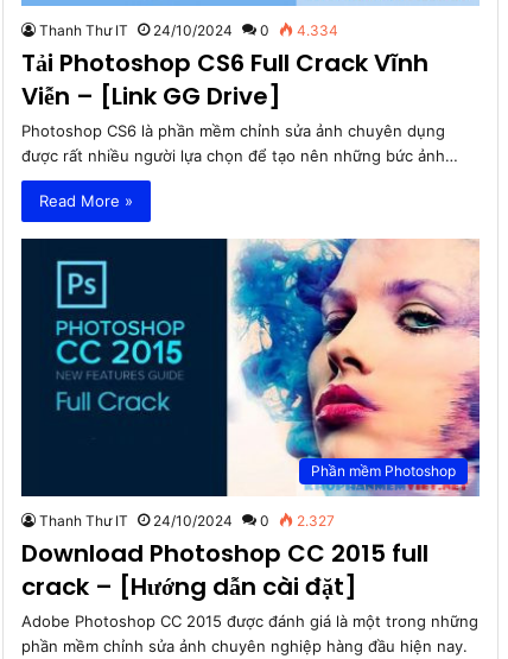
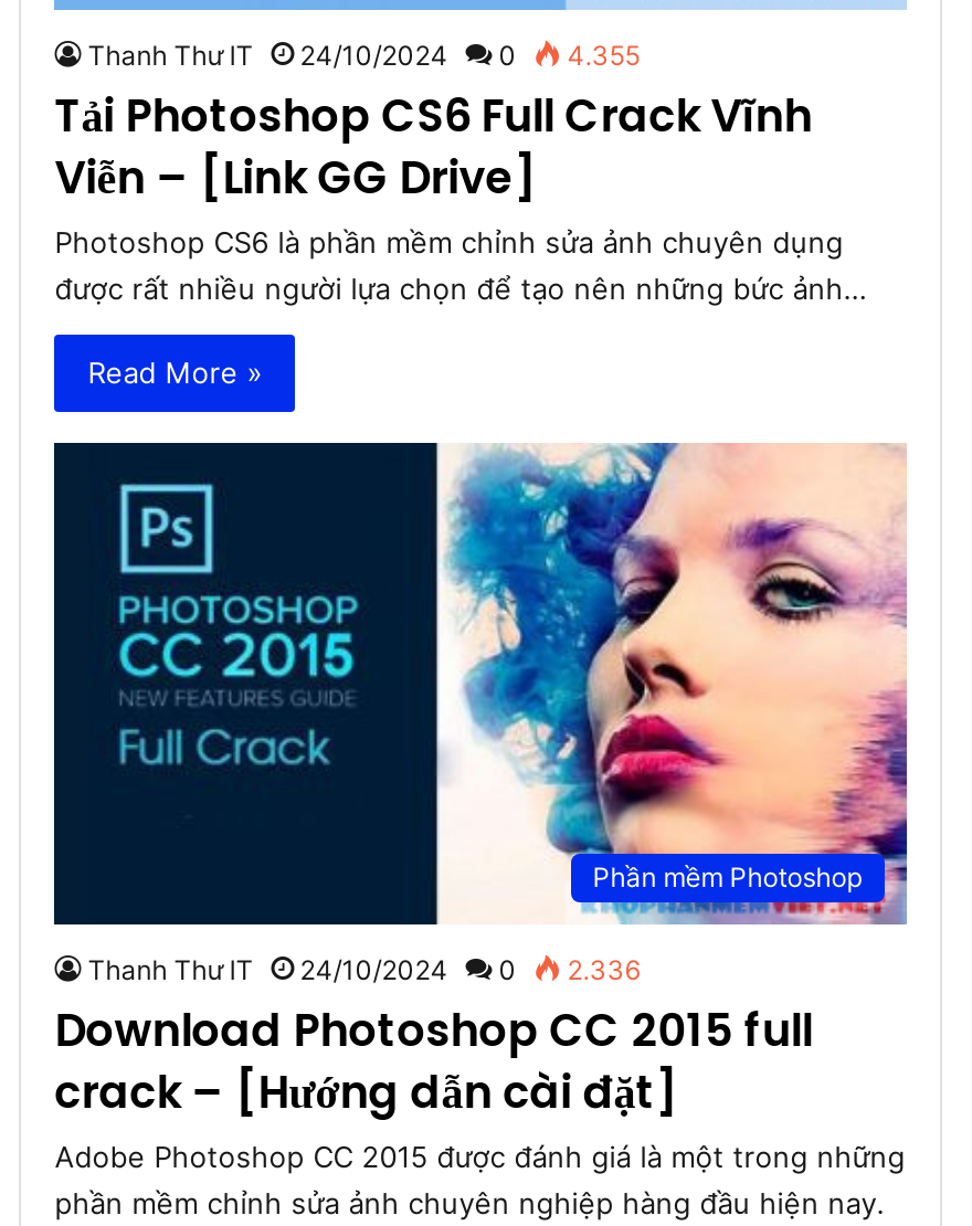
[40,21,339,39] Thanh Thư IT 24/10/2024 0 4.334 -> [88,40,640,73] Thanh Thư IT 24/10/2024 0 4.355
[40,512,335,530] Thanh Thư IT 24/10/2024 0 2.327 -> [88,953,640,986] Thanh Thư IT 24/10/2024 0 2.336

